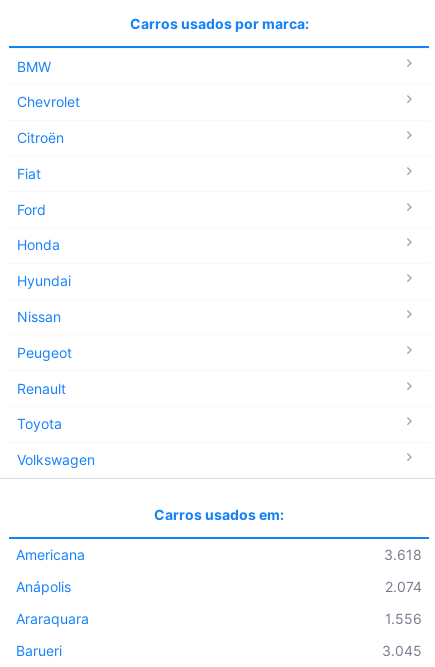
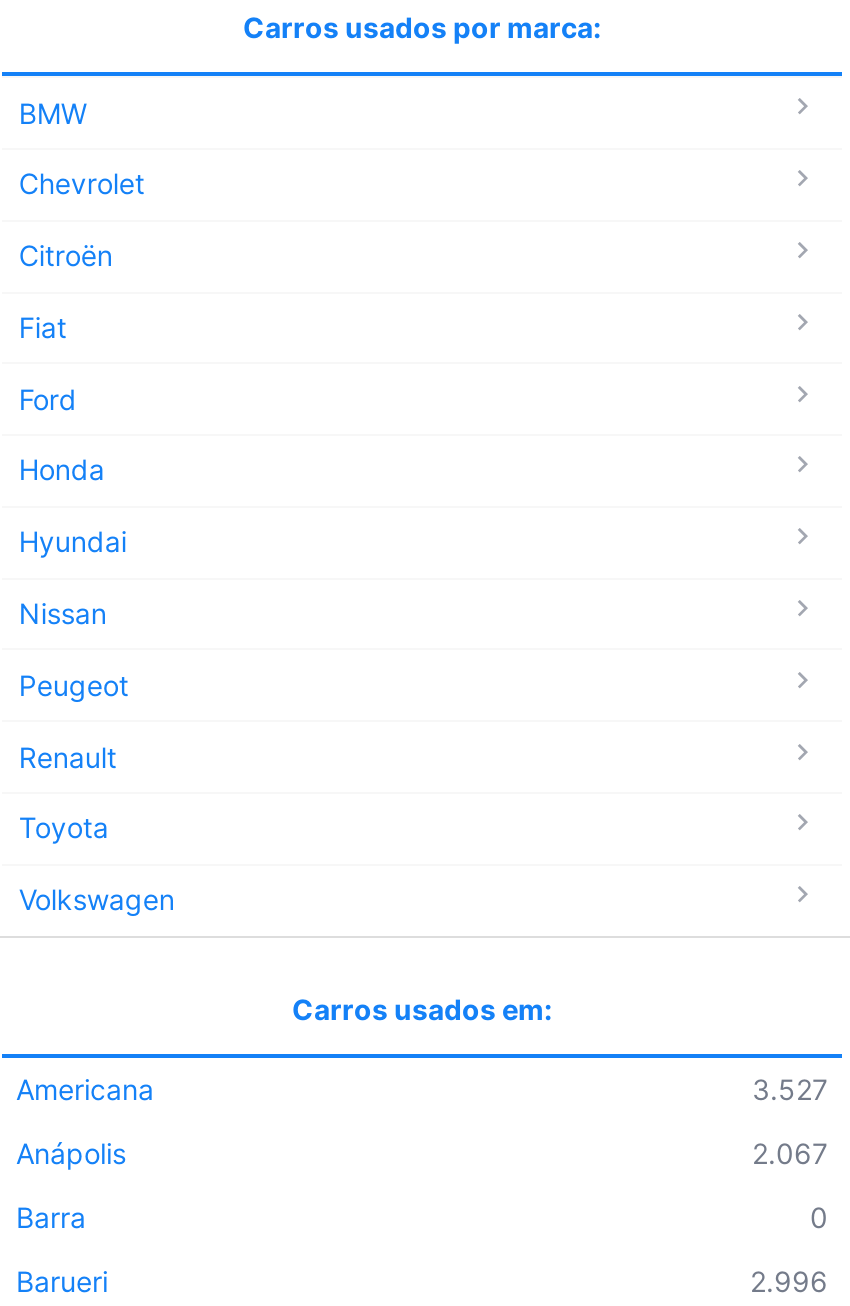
[384,546,422,563] 3.618 -> [752,1071,828,1105] 3.527
[385,578,422,595] 2.074 -> [752,1135,828,1169] 2.067
[16,610,422,627] Araraquara | 1.556 -> [16,1199,828,1233] Barra | 0
[382,642,422,659] 3.045 -> [750,1263,828,1297] 2.996

